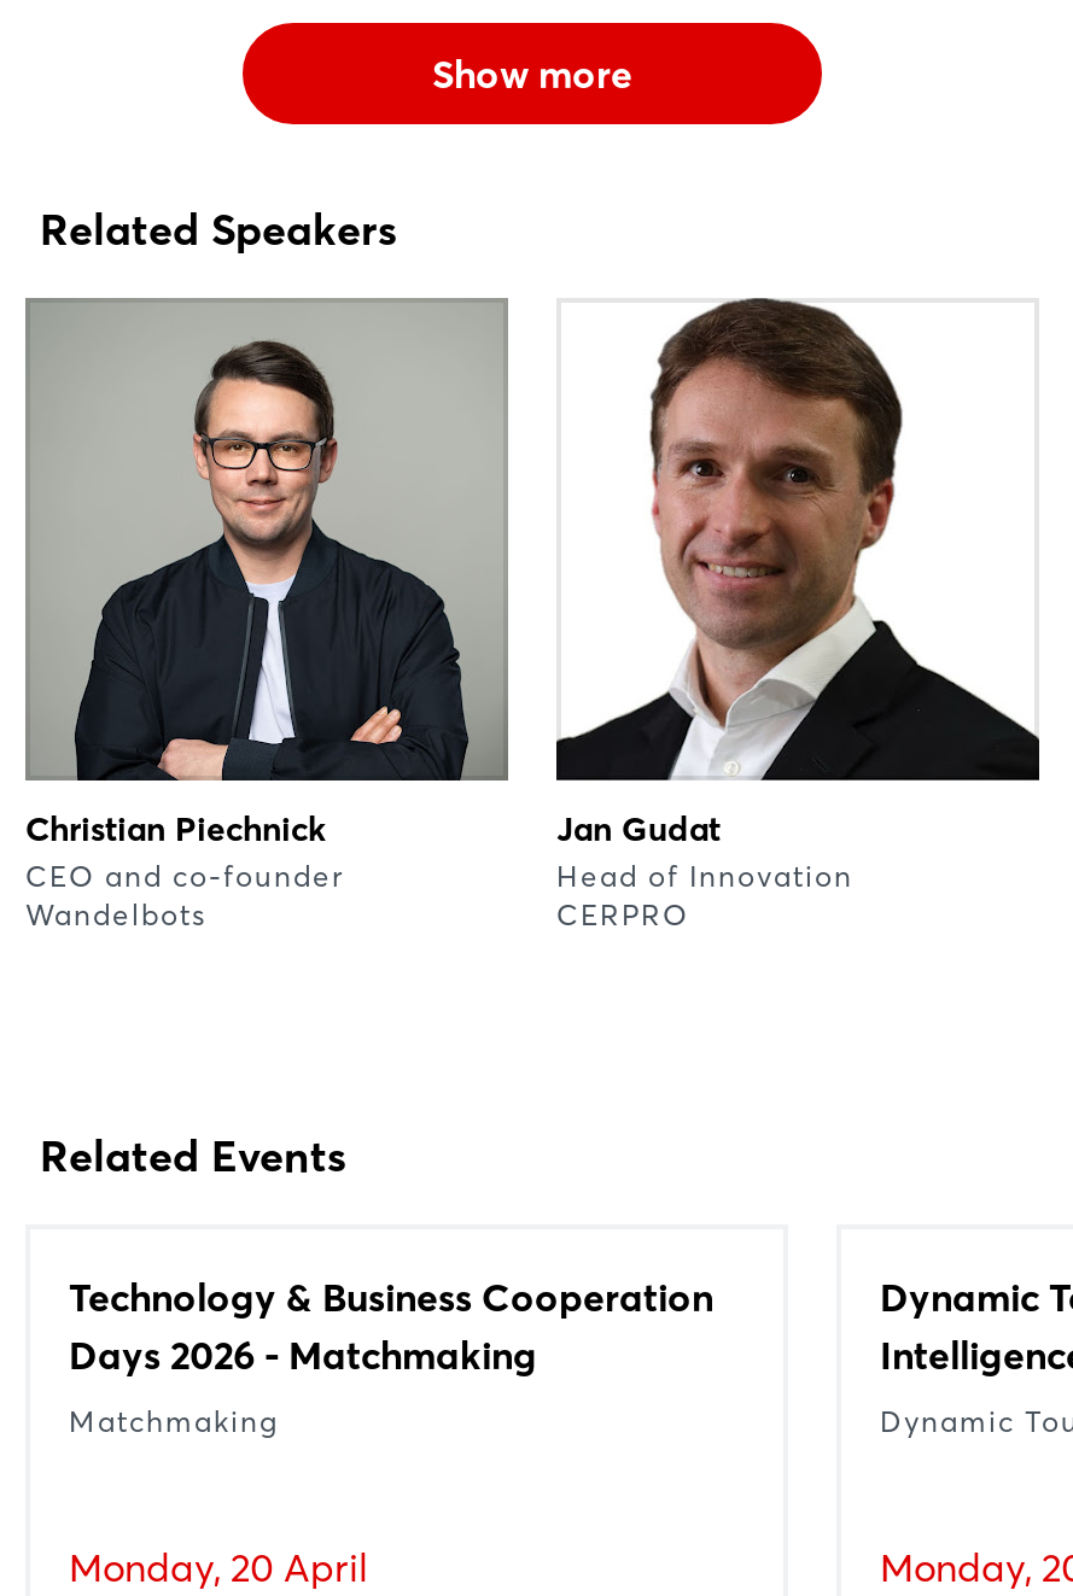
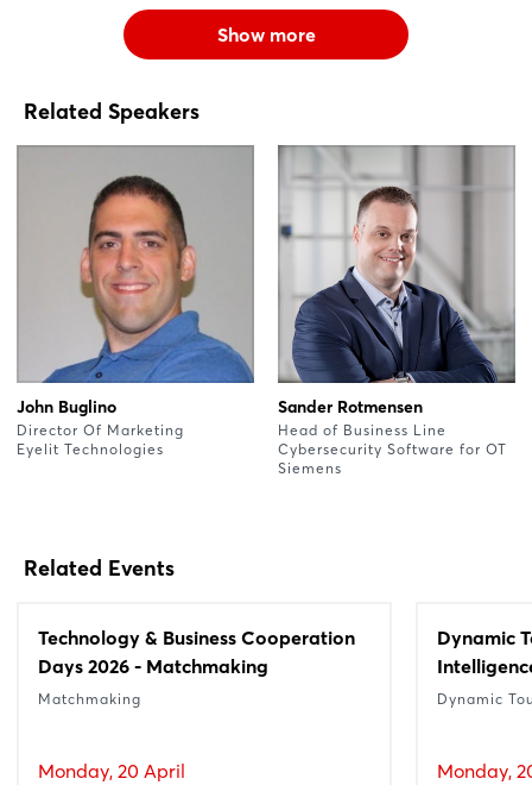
[556,298,1039,931] [image] | Jan Gudat | Head of Innovation | CERPRO -> [278,144,515,476] [image] | Sander Rotmensen | Head of Business Line | Cybersecurity Software for OT | Siemens
[25,339,506,931] [image] | Christian Piechnick | CEO and co-founder | Wandelbots -> [17,167,254,457] [image] | John Buglino | Director Of Marketing | Eyelit Technologies

